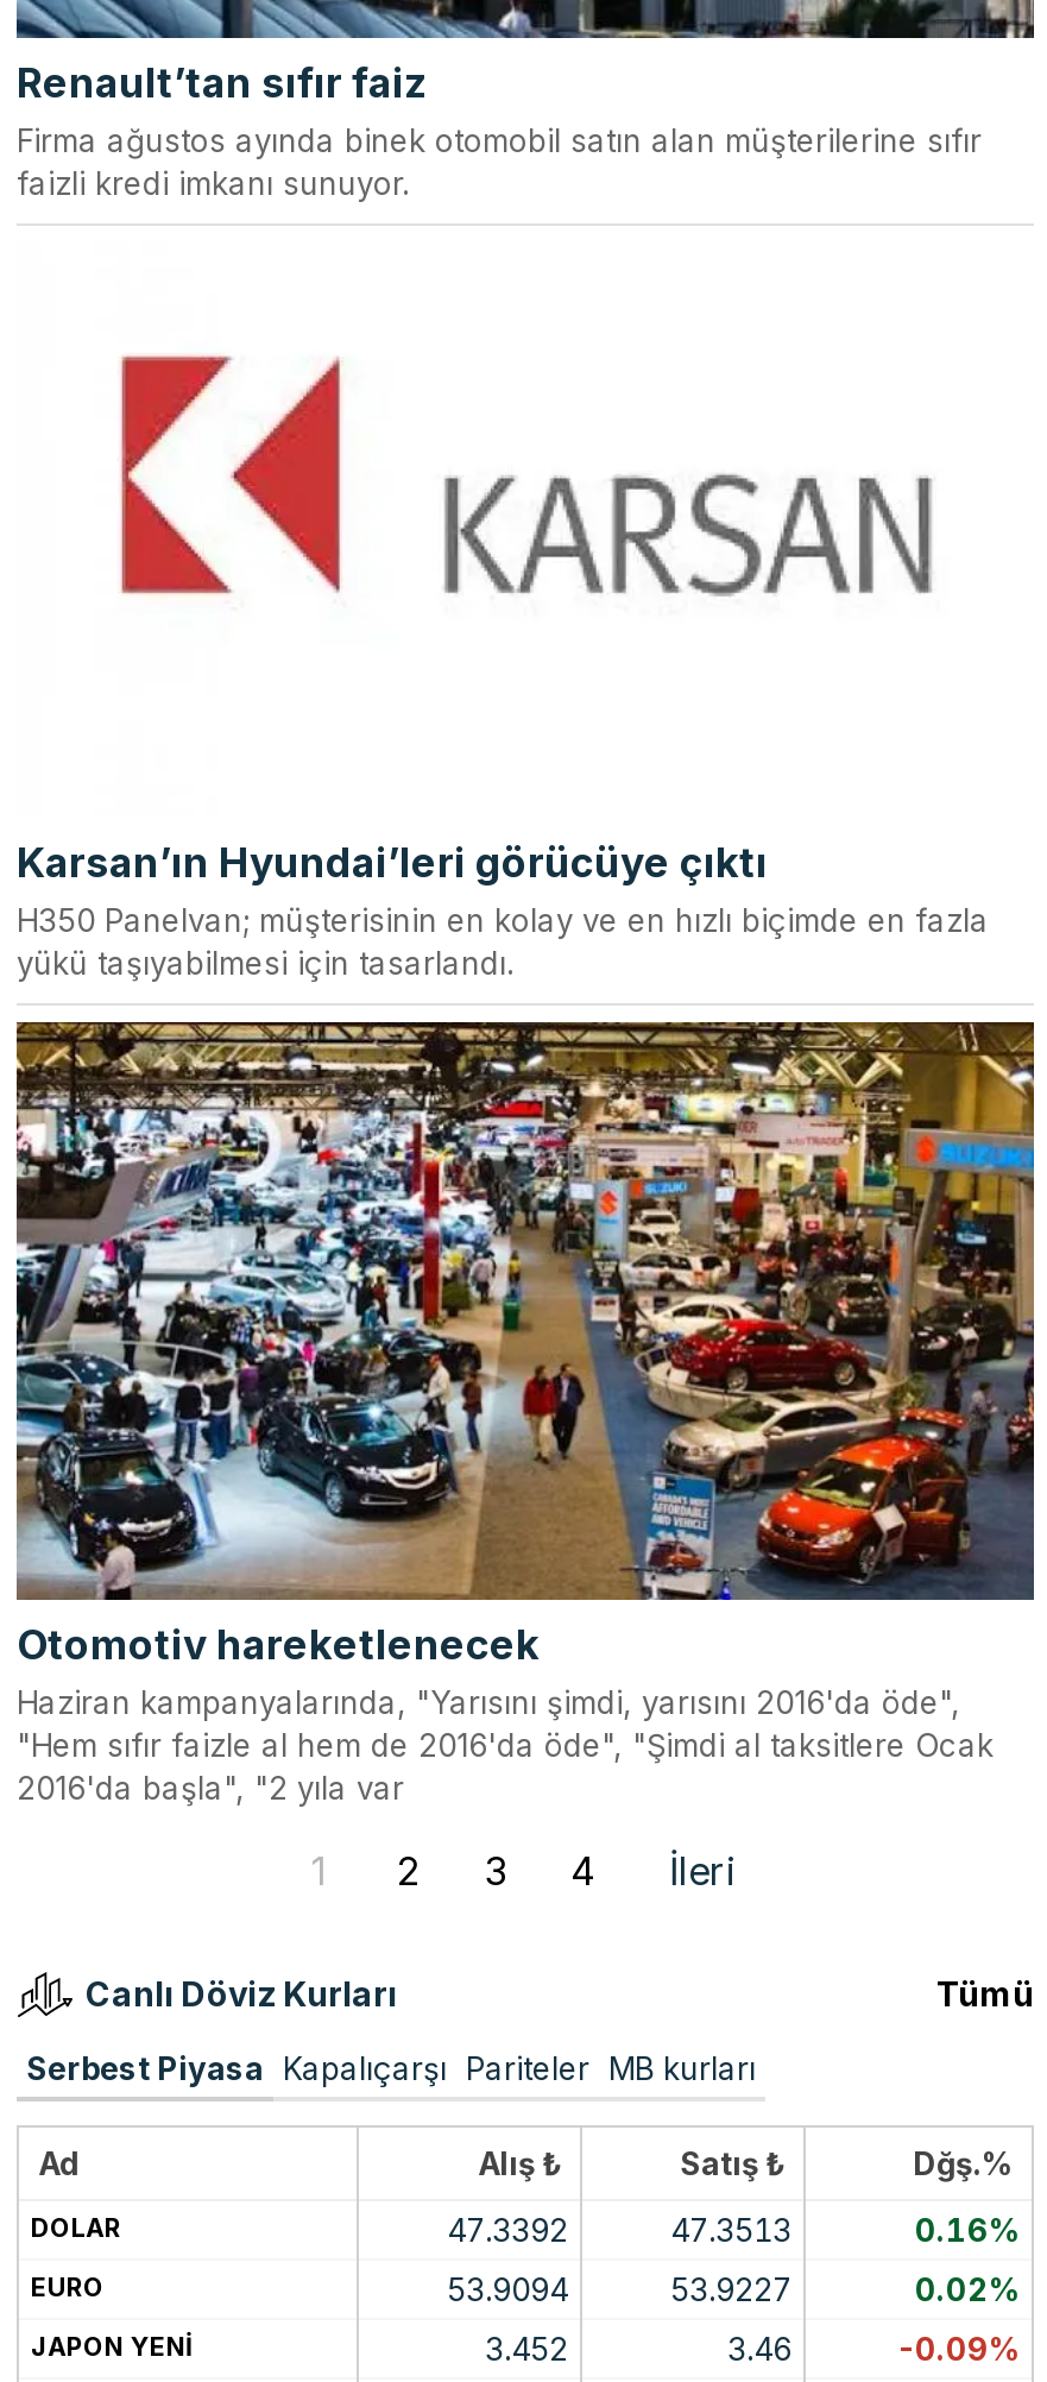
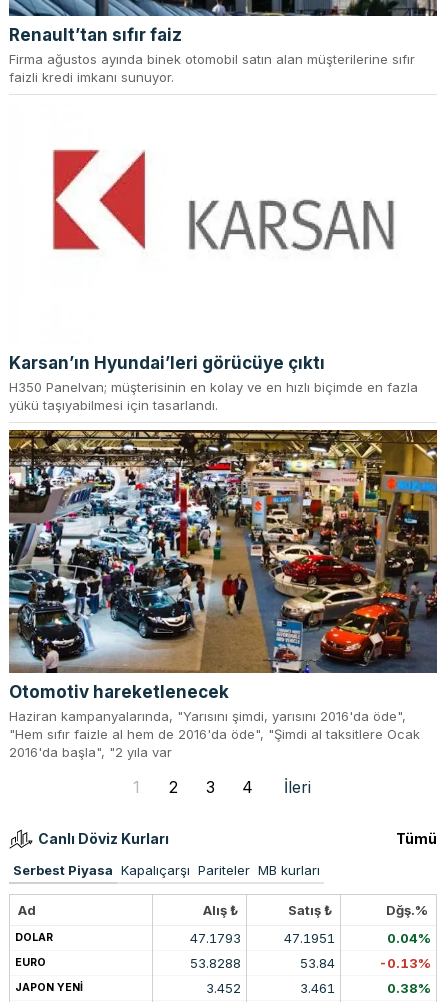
[447,2210,568,2248] 47.3392 -> [190,930,241,946] 47.1793
[670,2210,791,2248] 47.3513 -> [284,930,335,946] 47.1951
[915,2210,1020,2248] 0.16% -> [387,930,431,946] 0.04%
[447,2270,568,2308] 53.9094 -> [190,955,241,971] 53.8288
[670,2270,791,2308] 53.9227 -> [300,955,335,971] 53.84
[915,2270,1020,2308] 0.02% -> [379,955,431,971] -0.13%
[727,2329,791,2367] 3.46 -> [300,980,335,996] 3.461
[896,2329,1020,2367] -0.09% -> [387,980,431,996] 0.38%

